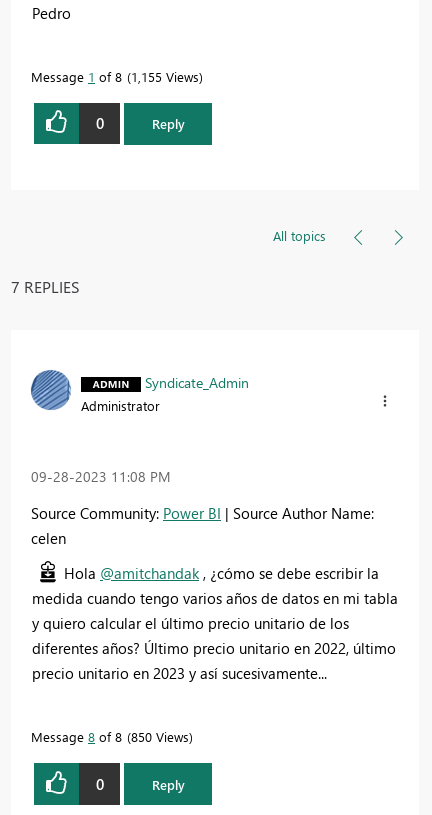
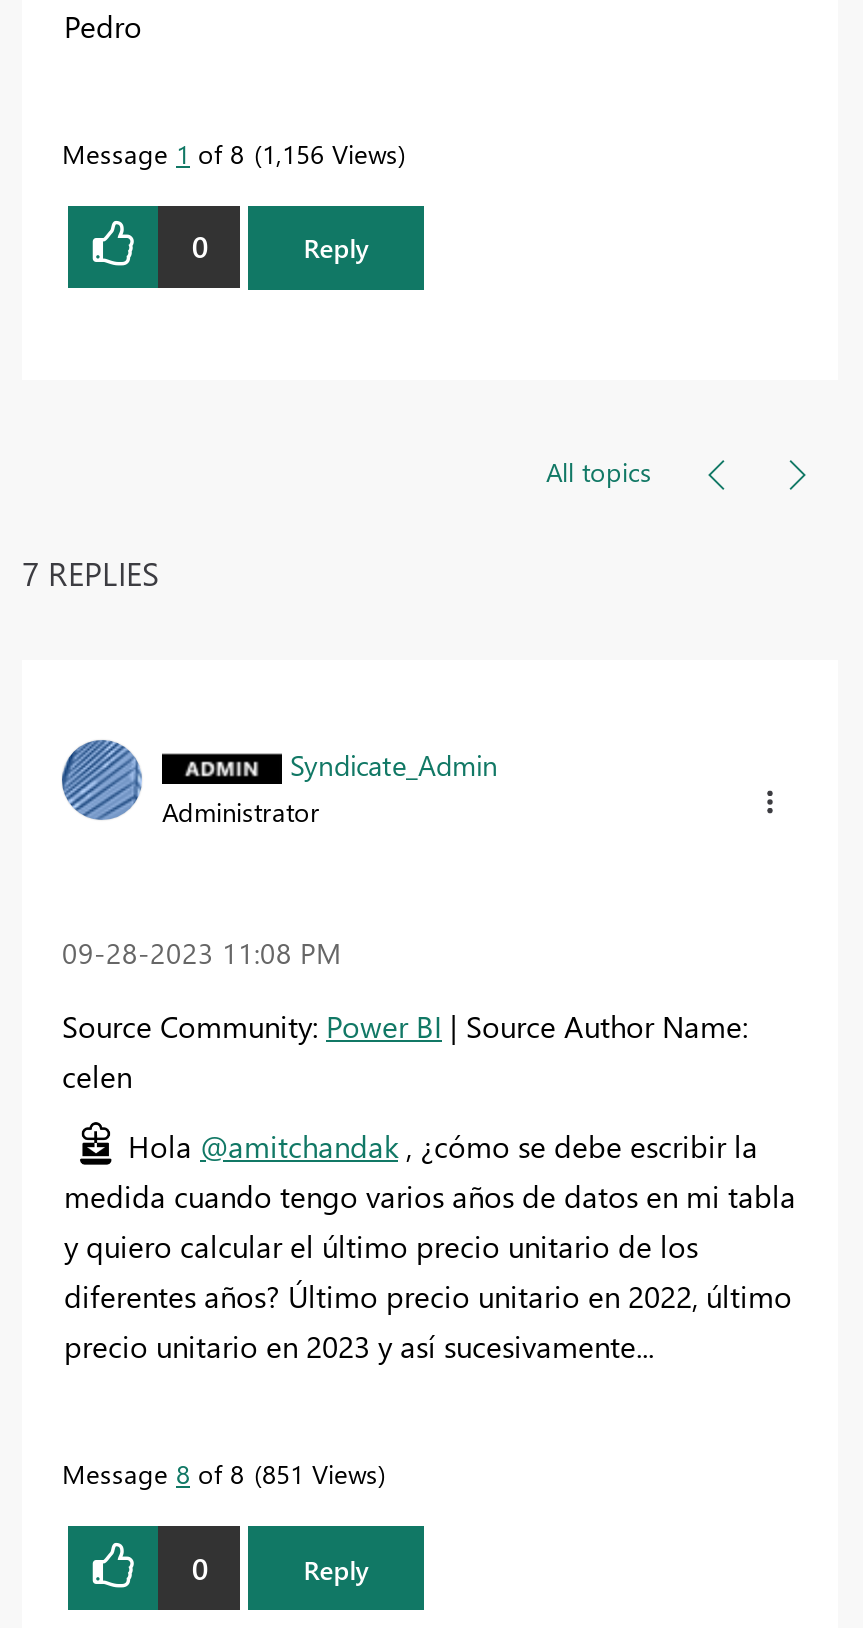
[31,68,199,85] Message 1 of 8 1,155 Views -> [62,135,398,169] Message 1 of 8 1,156 Views
[31,728,189,745] Message 8 of 8 850 Views -> [62,1456,378,1490] Message 8 of 8 851 Views

